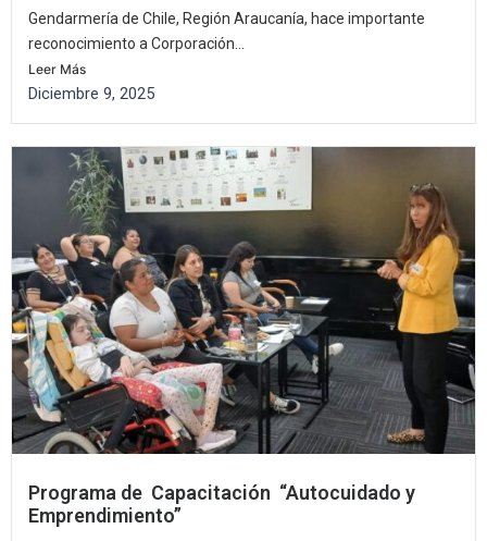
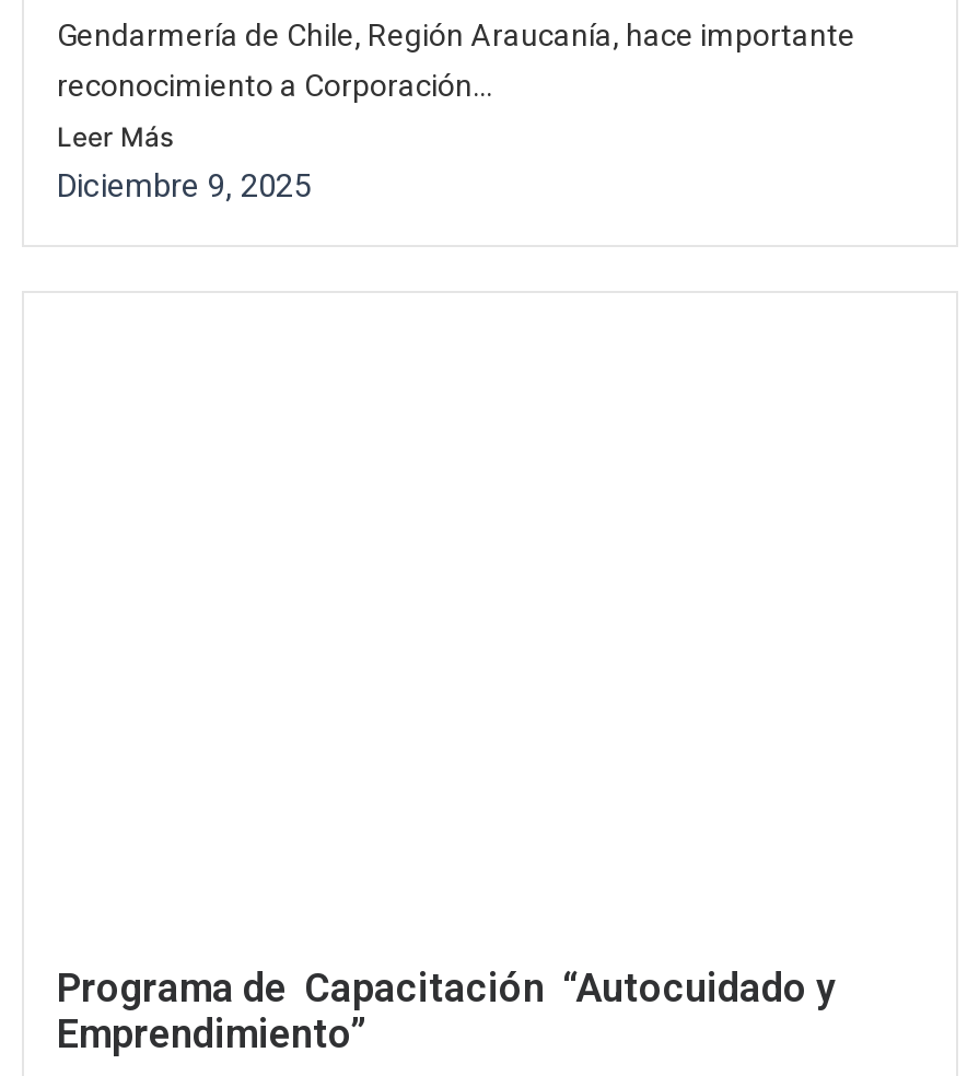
[11,146,476,455] [image] -> none

